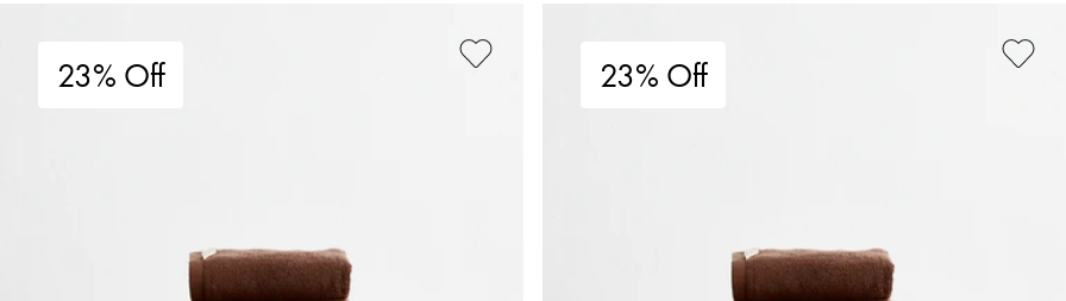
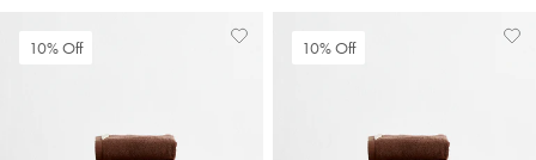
[57,55,164,98] 23% Off -> [29,36,83,58] 10% Off
[600,55,707,98] 23% Off -> [301,36,355,58] 10% Off

